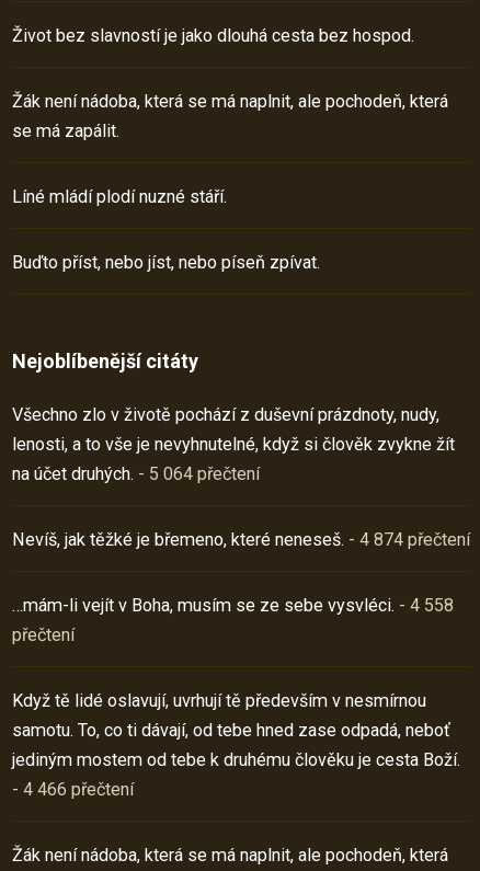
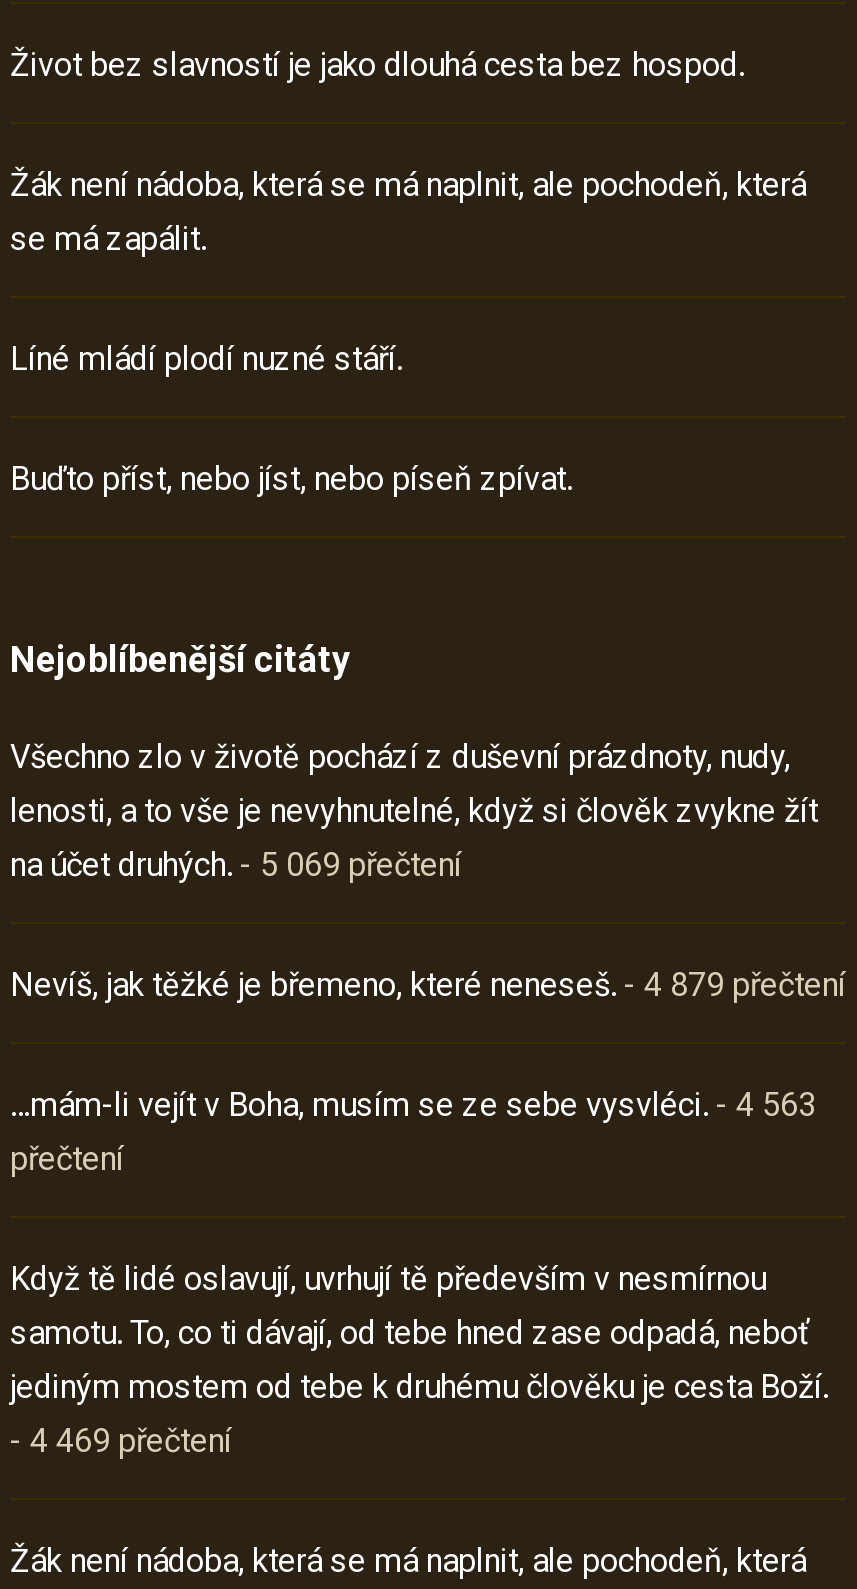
[12,463,260,484] na účet druhých. - 5 064 přečtení -> [10,846,462,884] na účet druhých. - 5 069 přečtení
[12,529,470,550] Nevíš, jak těžké je břemeno, které neneseš. - 4 874 přečtení -> [10,966,846,1004] Nevíš, jak těžké je břemeno, které neneseš. - 4 879 přečtení
[12,595,454,616] …mám-li vejít v Boha, musím se ze sebe vysvléci. - 4 558 -> [10,1086,816,1124] …mám-li vejít v Boha, musím se ze sebe vysvléci. - 4 563
[12,779,134,800] - 4 466 přečtení -> [10,1422,232,1460] - 4 469 přečtení

